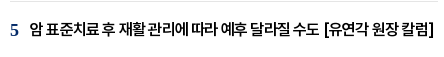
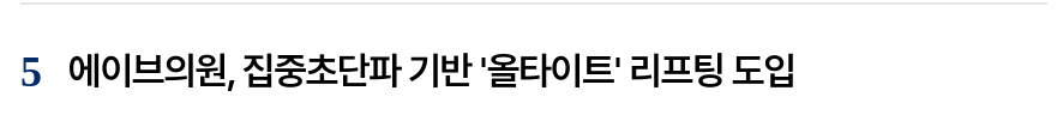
[30,20,434,39] 암 표준치료 후 재활 관리에 따라 예후 달라질 수도 [유연각 원장 칼럼] -> [68,48,795,93] 에이브의원, 집중초단파 기반 '올타이트' 리프팅 도입

